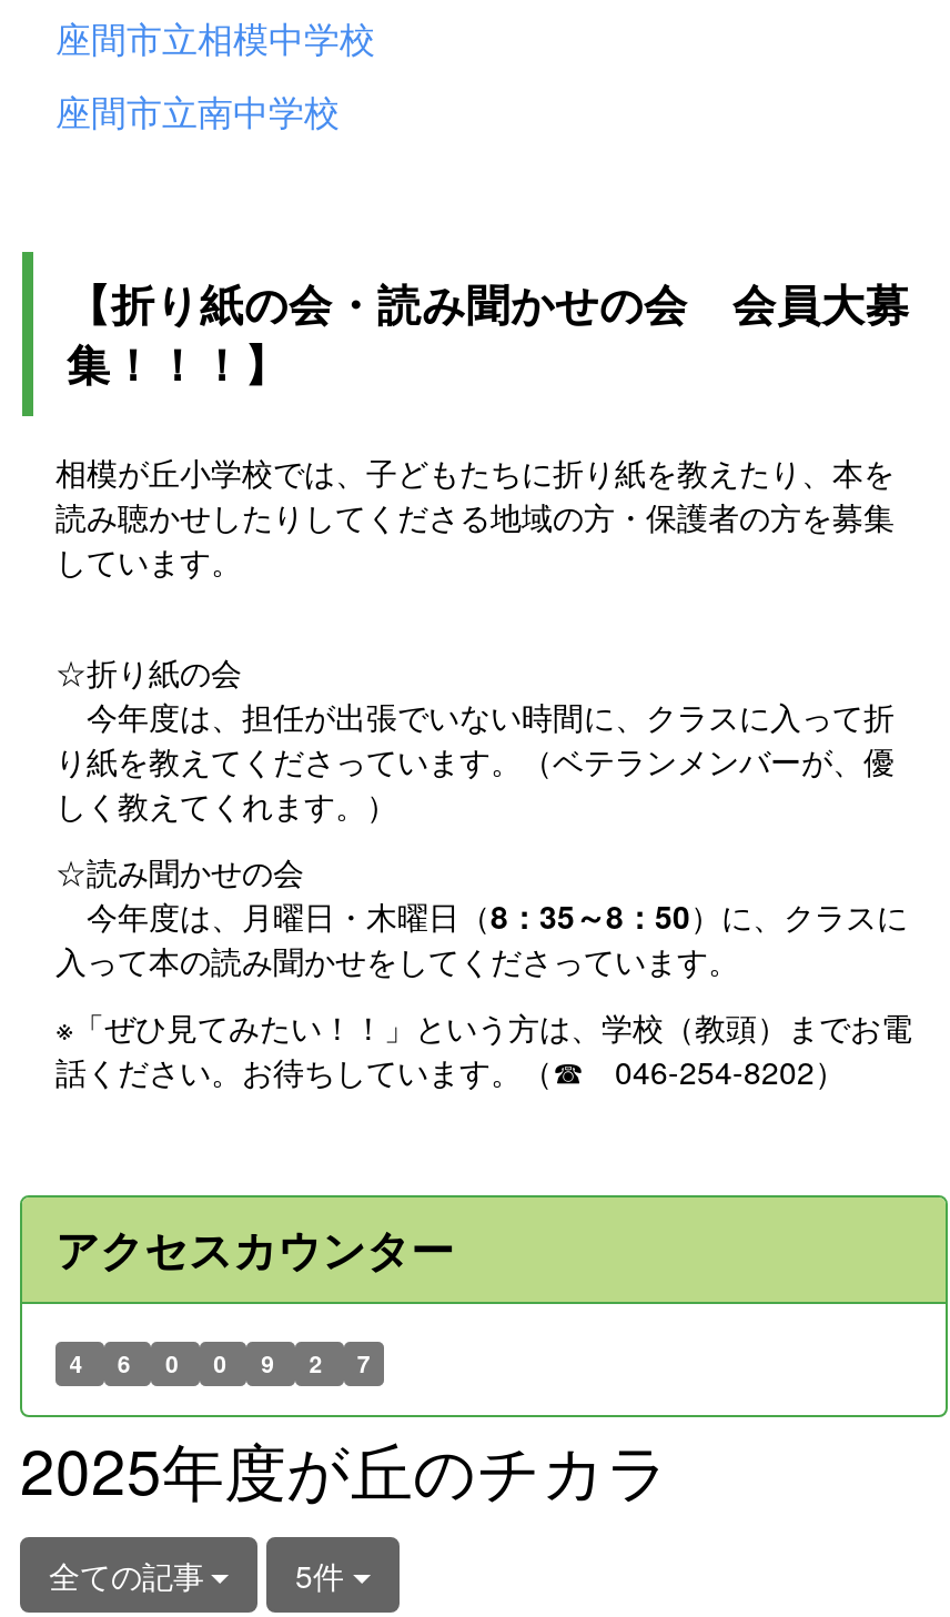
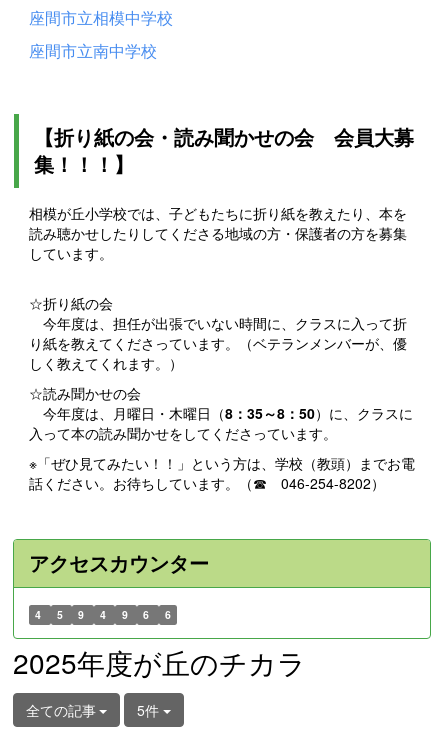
[117,1345,233,1379] 6 | 0 | 0 -> [57,607,66,622] 5
[309,1345,370,1379] 2 | 7 -> [100,607,171,622] 4 | 9 | 6 | 6

